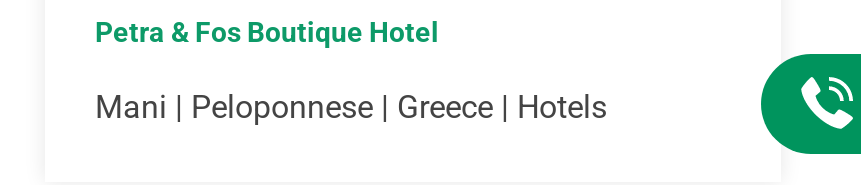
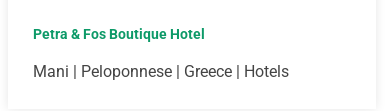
[759,52,855,156] [image] -> none

